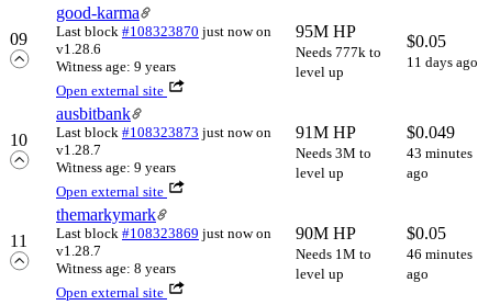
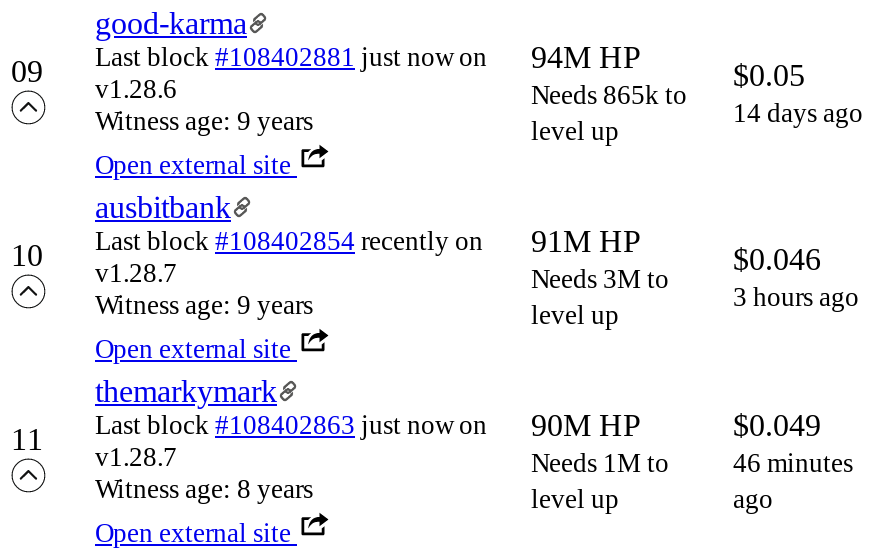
[56,23,271,40] Last block #108323870 just now on -> [95,43,487,73] Last block #108402881 just now on
[296,22,356,41] 95M HP -> [531,41,641,75] 94M HP
[296,44,381,61] Needs 777k to -> [531,81,687,111] Needs 865k to
[407,54,478,71] 11 days ago -> [733,99,863,129] 14 days ago
[56,124,271,141] Last block #108323873 just now on -> [95,227,483,257] Last block #108402854 recently on
[407,123,473,181] $0.049 | 43 minutes | ago -> [733,243,859,313] $0.046 | 3 hours ago
[56,225,271,242] Last block #108323869 just now on -> [95,411,487,441] Last block #108402863 just now on
[407,224,446,243] $0.05 -> [733,409,821,443] $0.049

